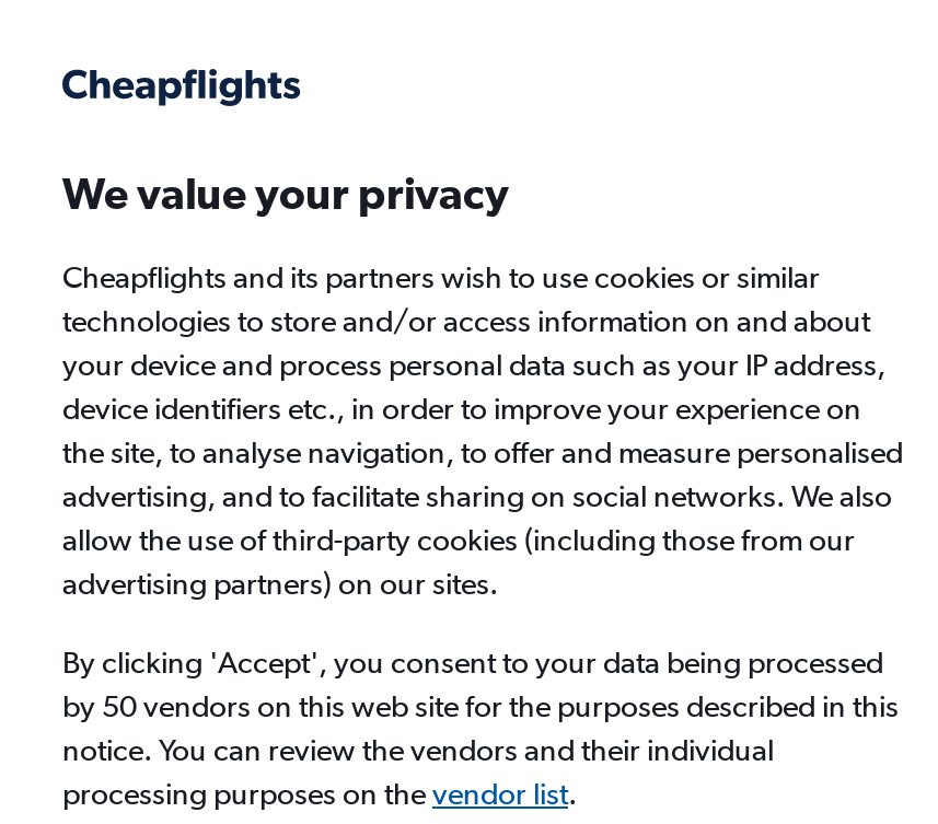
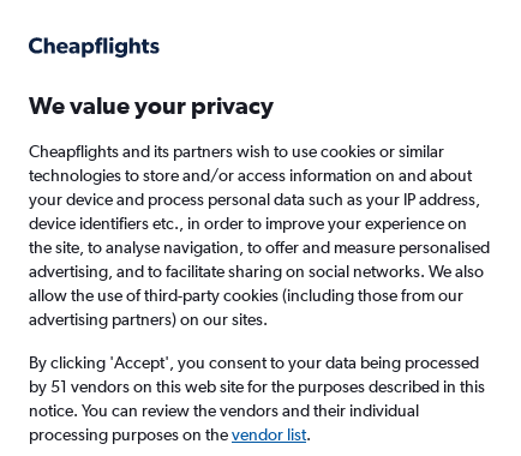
[62,688,899,723] by 50 vendors on this web site for the purposes described in this -> [29,377,485,396] by 51 vendors on this web site for the purposes described in this

